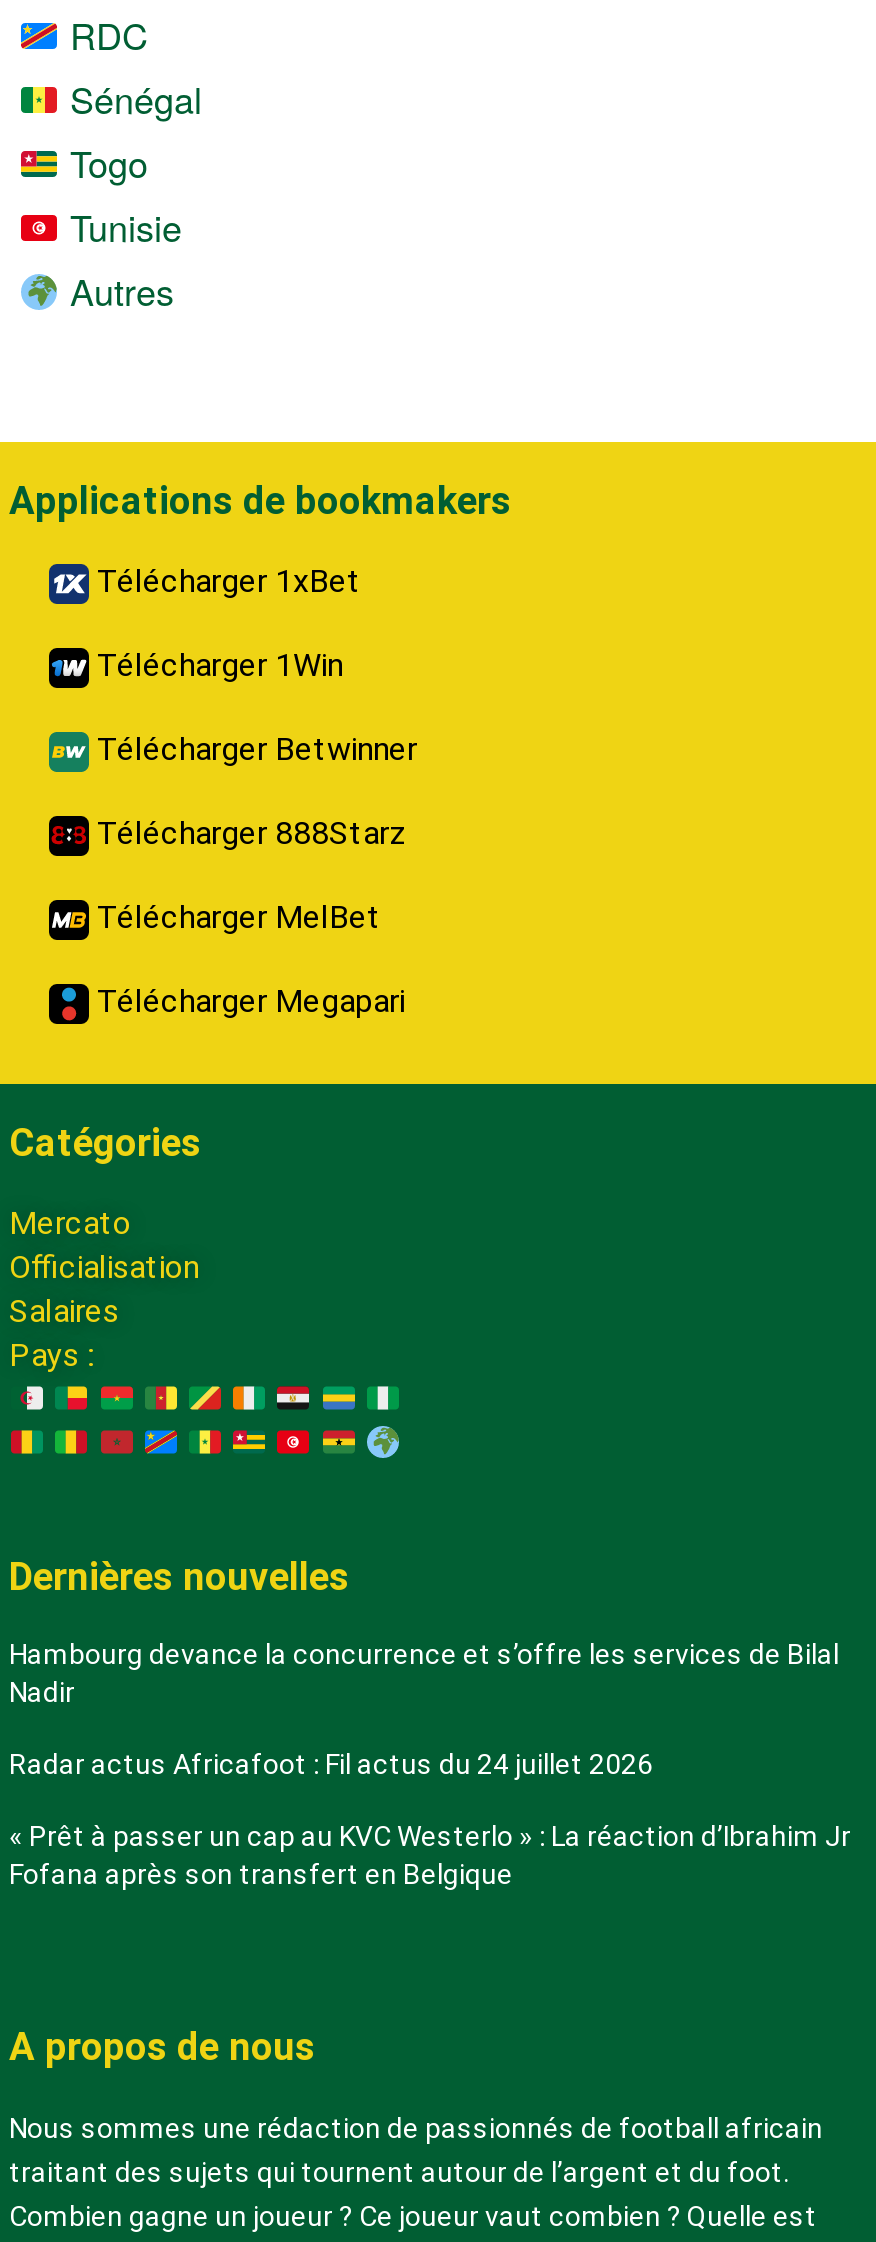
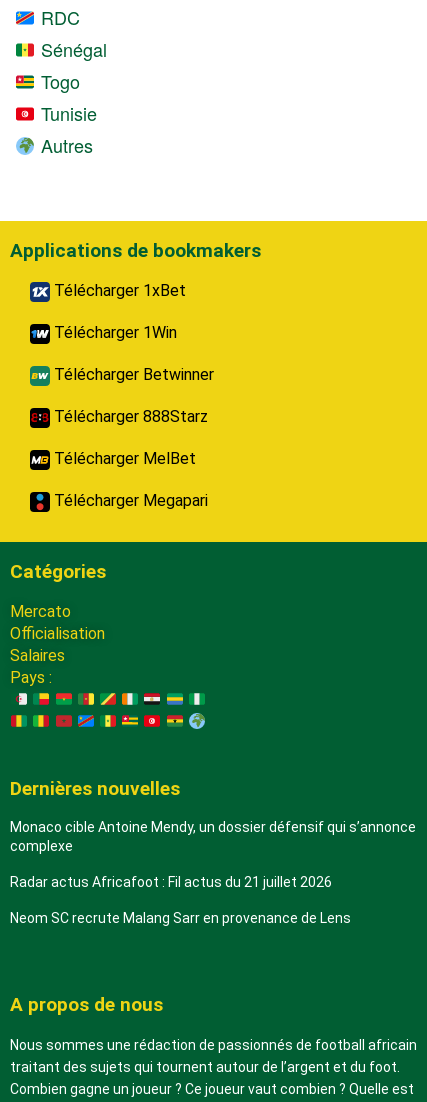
[9,1639,839,1709] Hambourg devance la concurrence et s’offre les services de Bilal | Nadir -> [10,819,416,854] Monaco cible Antoine Mendy, un dossier défensif qui s’annonce | complexe
[9,1749,653,1781] Radar actus Africafoot : Fil actus du 24 juillet 2026 -> [10,874,332,890] Radar actus Africafoot : Fil actus du 21 juillet 2026
[9,1821,851,1891] « Prêt à passer un cap au KVC Westerlo » : La réaction d’Ibrahim Jr | Fofana après son transfert en Belgique -> [10,910,351,926] Neom SC recrute Malang Sarr en provenance de Lens

